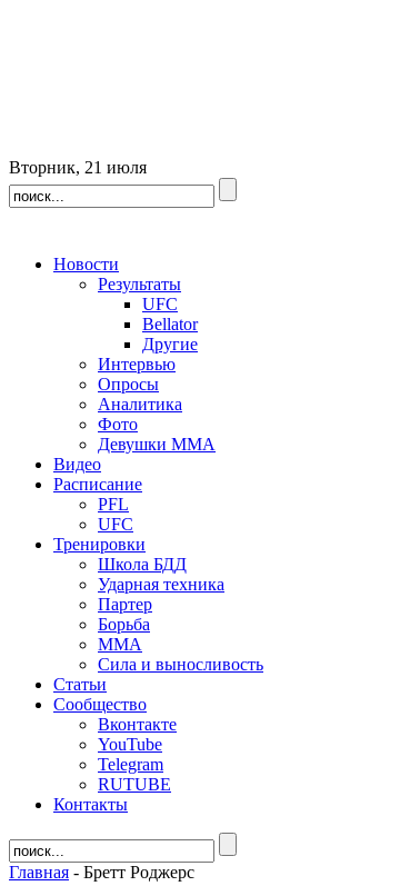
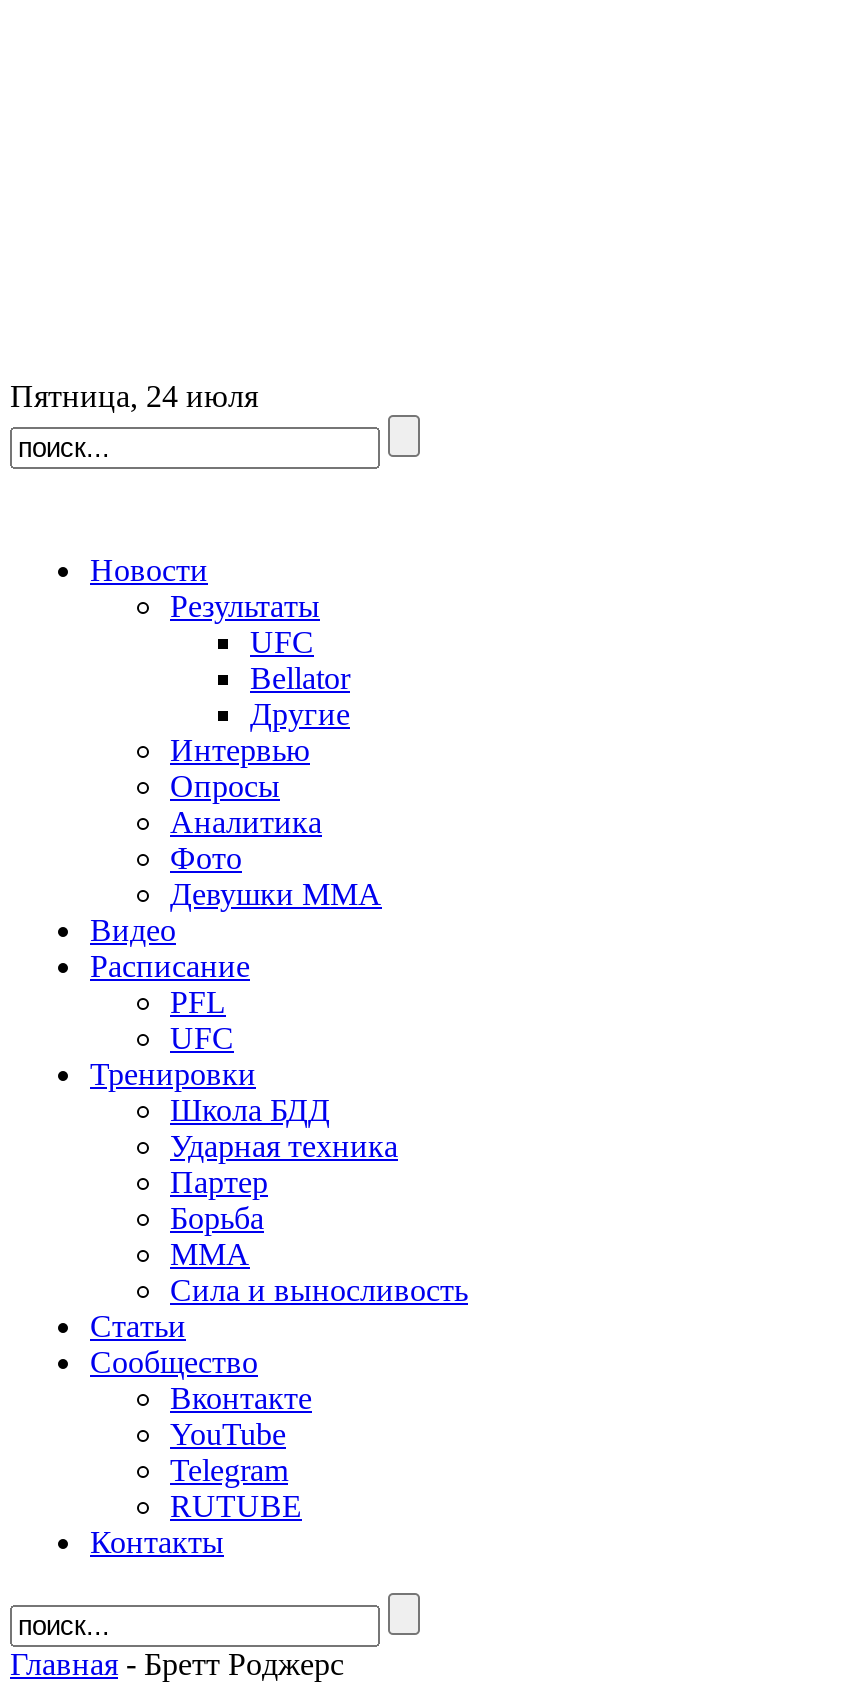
[9,158,147,177] Вторник, 21 июля -> [10,379,258,413] Пятница, 24 июля

